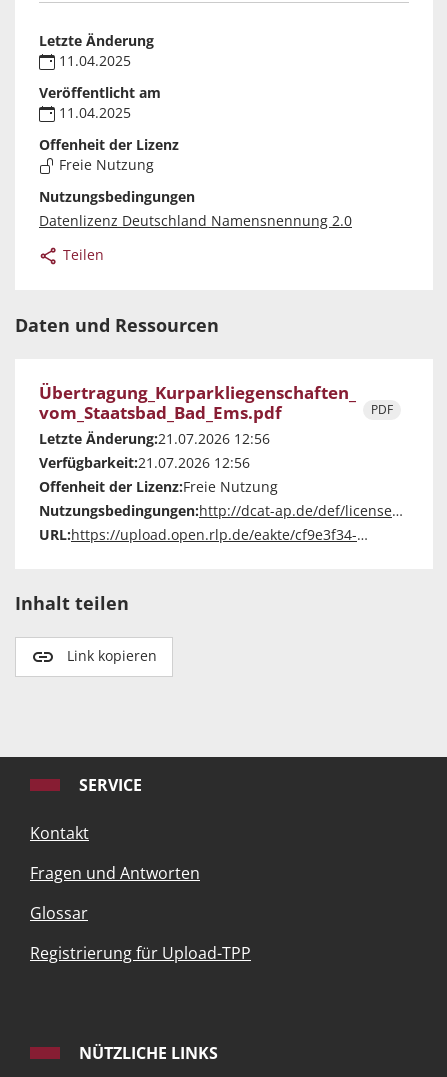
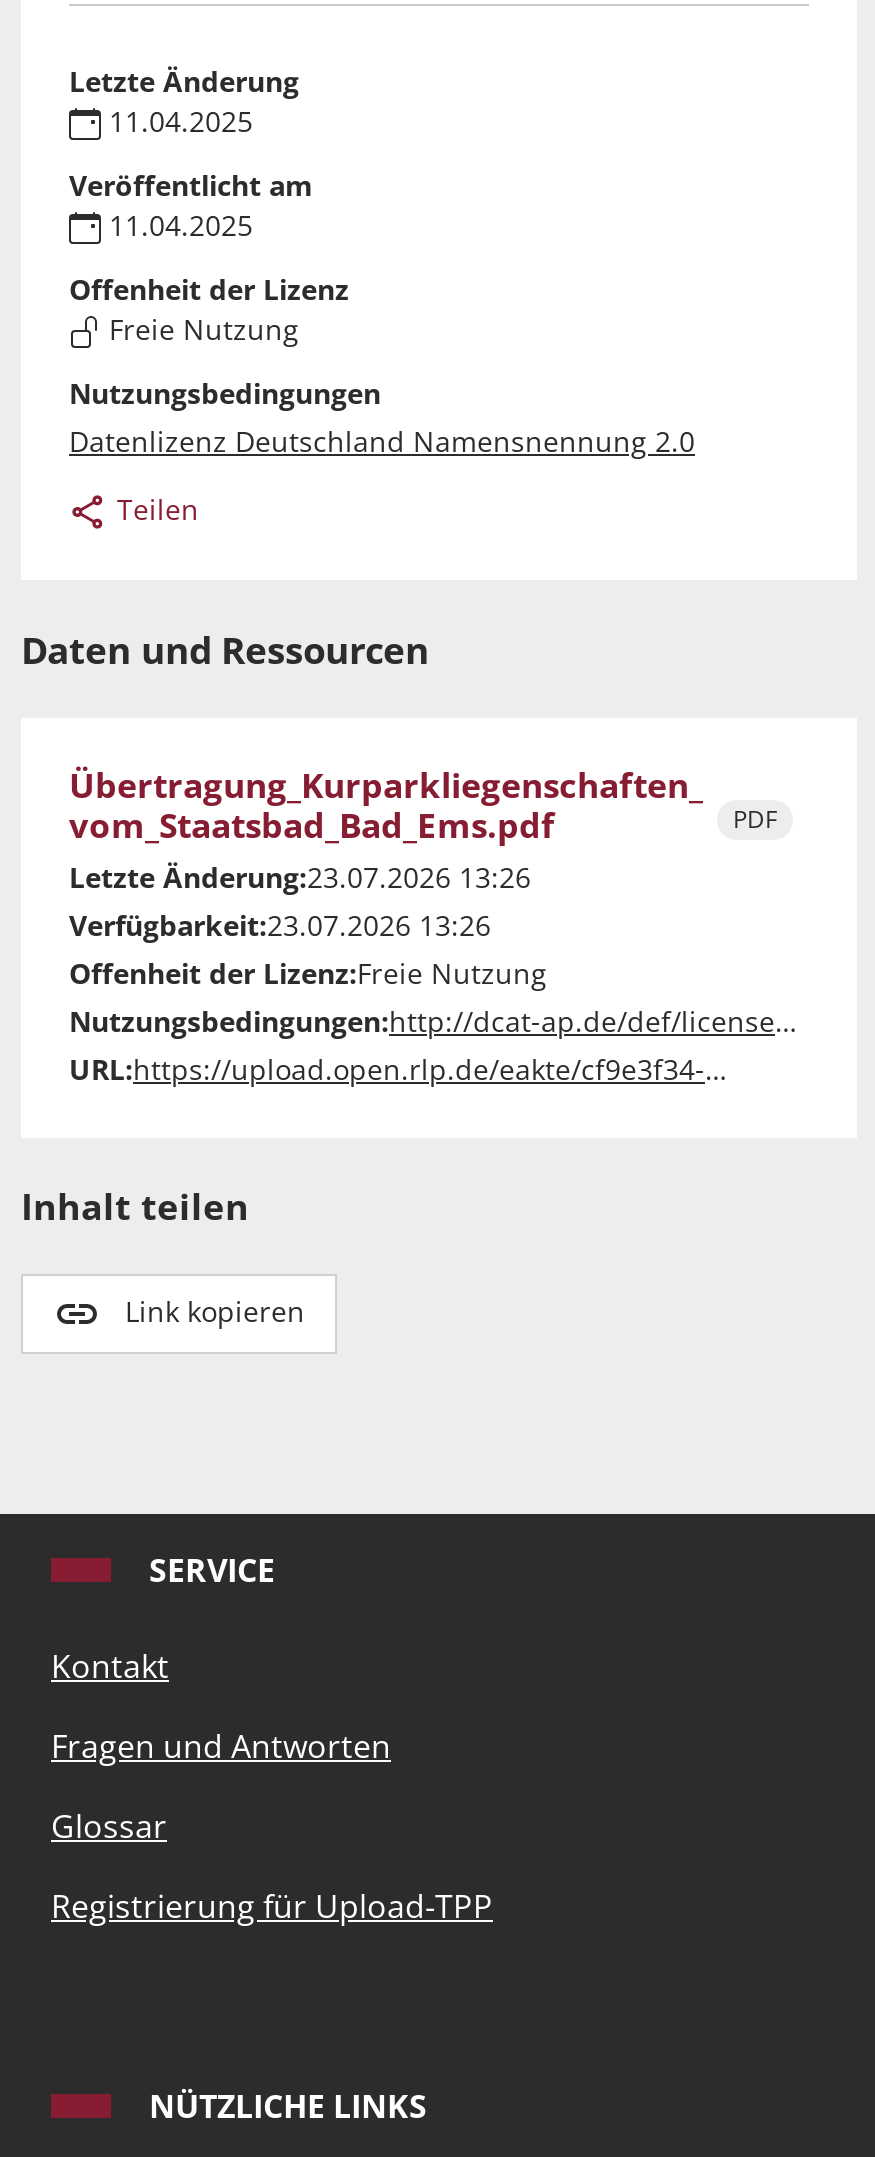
[39,429,270,448] Letzte Änderung:21.07.2026 12:56 -> [69,858,531,896] Letzte Änderung:23.07.2026 13:26
[39,453,250,472] Verfügbarkeit:21.07.2026 12:56 -> [69,906,491,944] Verfügbarkeit:23.07.2026 13:26

